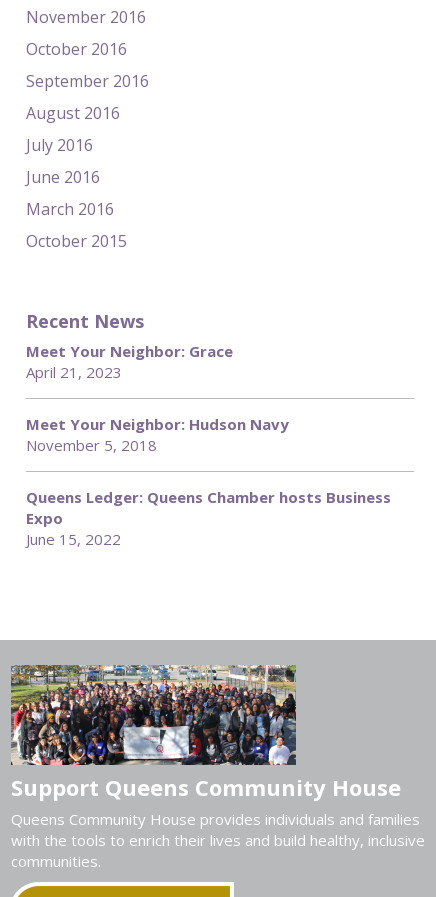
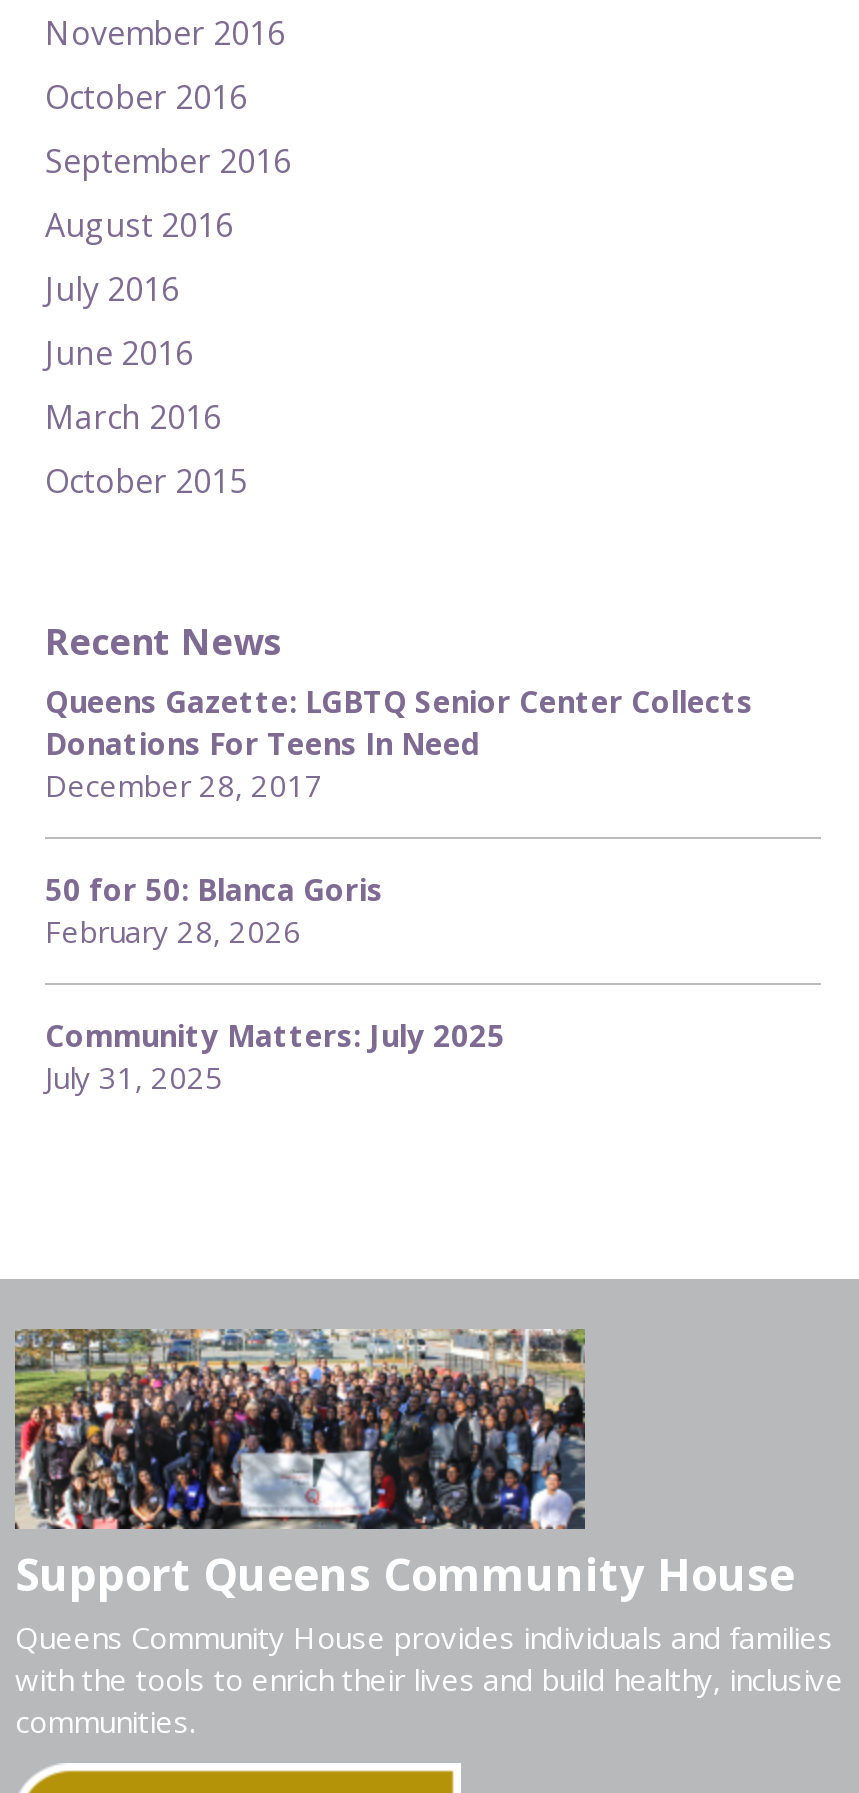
[26,341,233,382] Meet Your Neighbor: Grace | April 21, 2023 -> [45,681,753,805] Queens Gazette: LGBTQ Senior Center Collects | Donations For Teens In Need | December 28, 2017
[26,414,289,455] Meet Your Neighbor: Hudson Navy | November 5, 2018 -> [45,869,383,951] 50 for 50: Blanca Goris | February 28, 2026
[26,487,391,549] Queens Ledger: Queens Chamber hosts Business | Expo | June 15, 2022 -> [45,1015,505,1097] Community Matters: July 2025 | July 31, 2025

